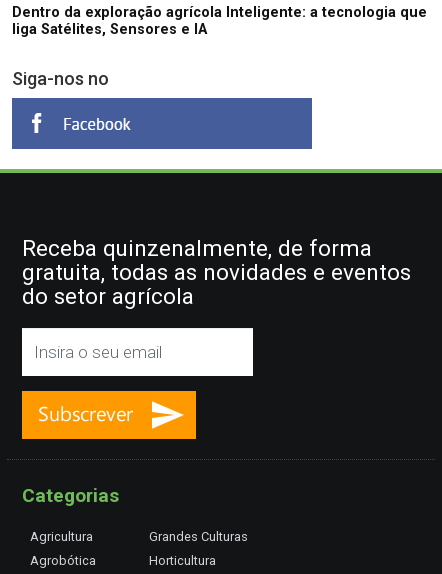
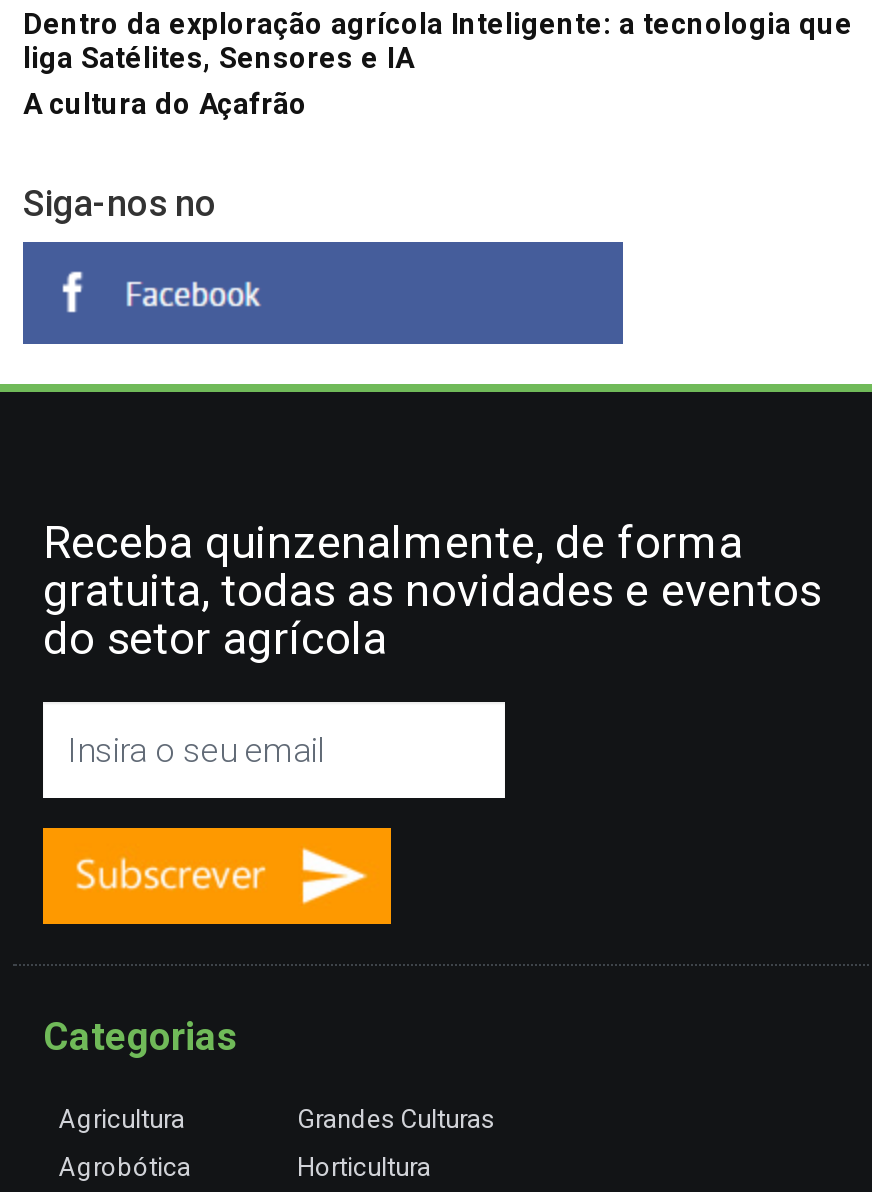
none -> [23,88,307,122] A cultura do Açafrão

